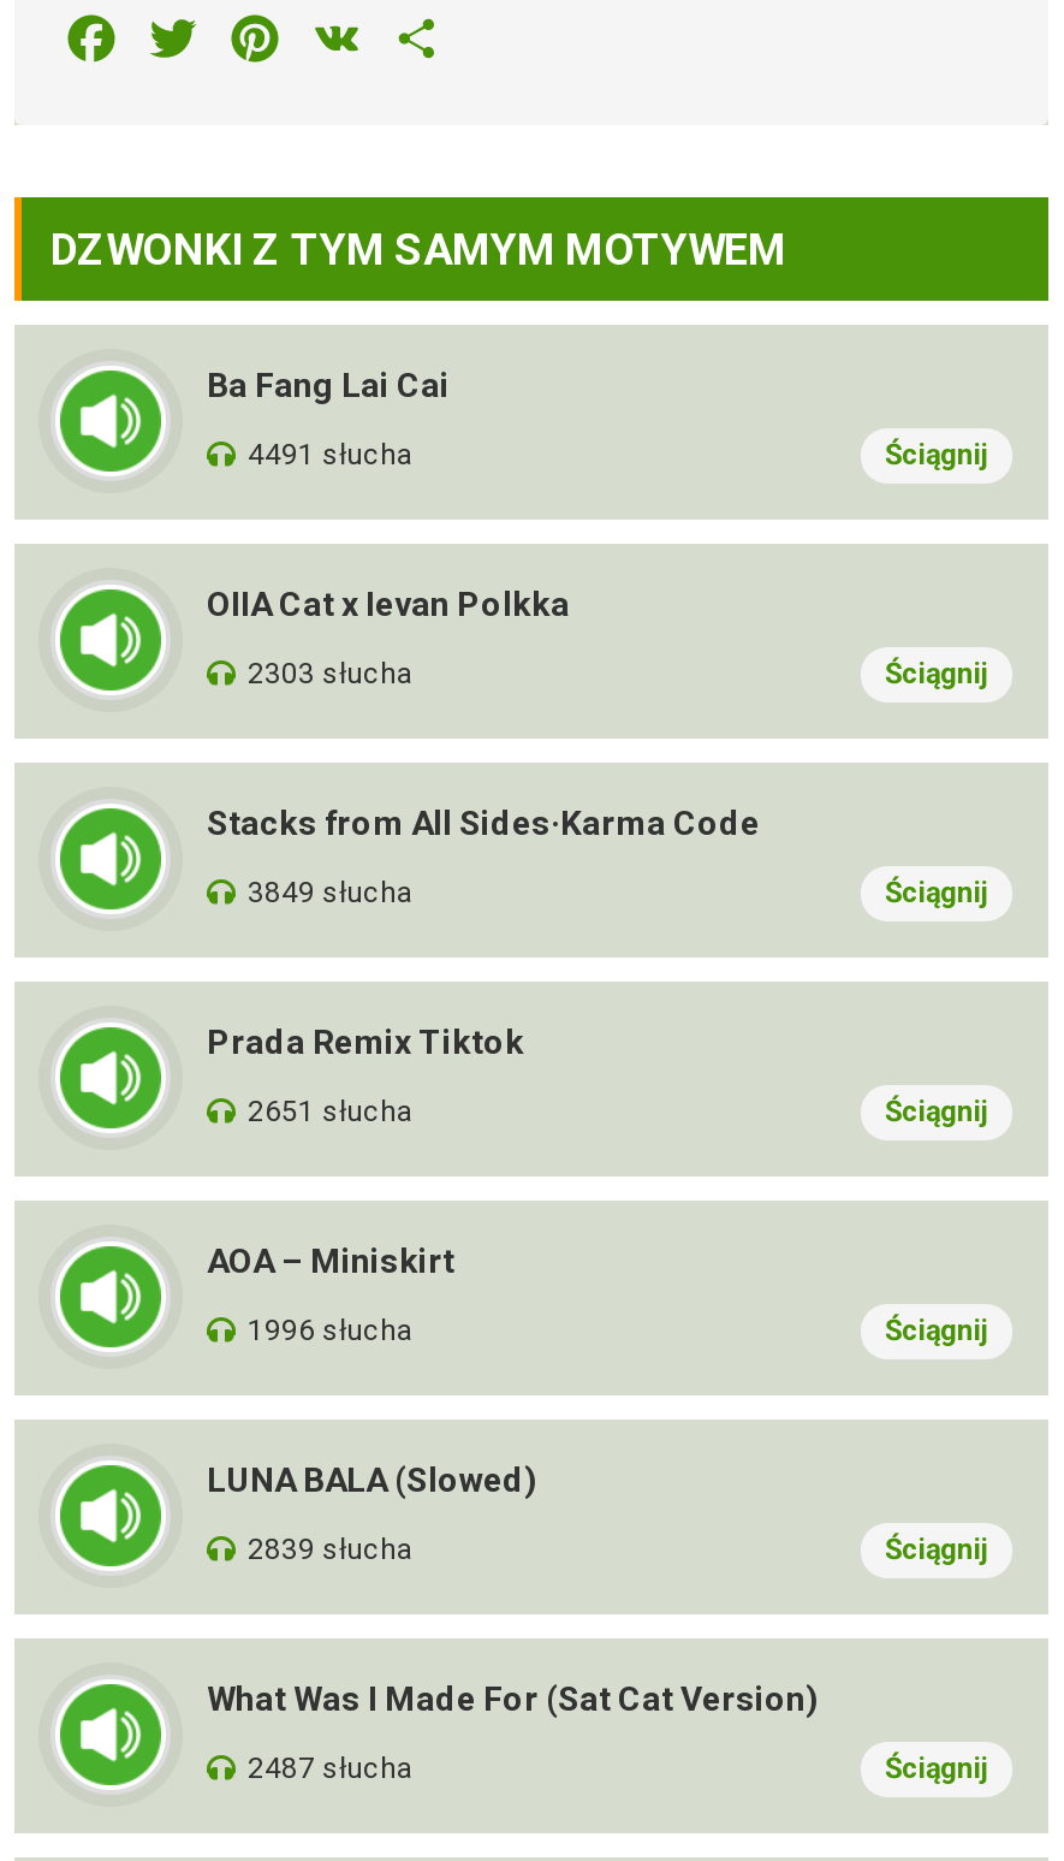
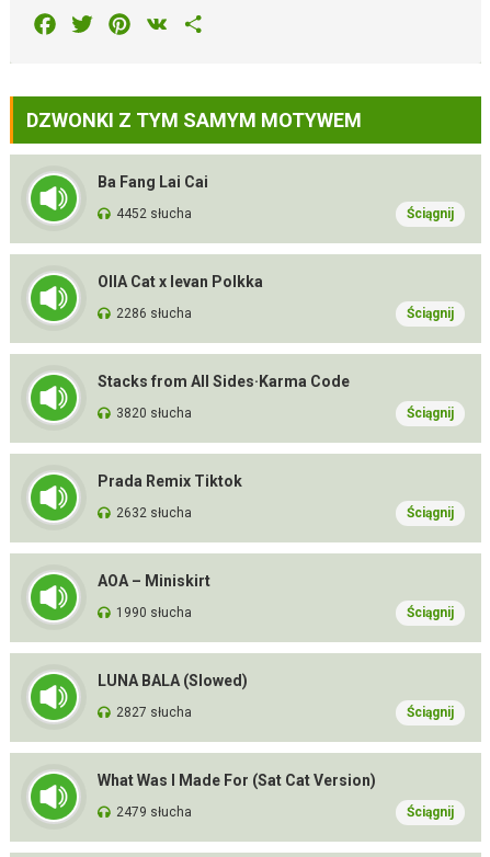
[248,438,414,472] 4491 słucha -> [116,206,192,221] 4452 słucha
[248,657,414,691] 2303 słucha -> [116,306,192,321] 2286 słucha
[248,876,414,909] 3849 słucha -> [116,405,192,421] 3820 słucha
[248,1095,414,1128] 2651 słucha -> [116,505,192,521] 2632 słucha
[248,1314,414,1347] 1996 słucha -> [116,605,192,620] 1990 słucha
[248,1533,414,1566] 2839 słucha -> [116,705,192,720] 2827 słucha
[248,1752,414,1785] 2487 słucha -> [116,804,192,820] 2479 słucha

